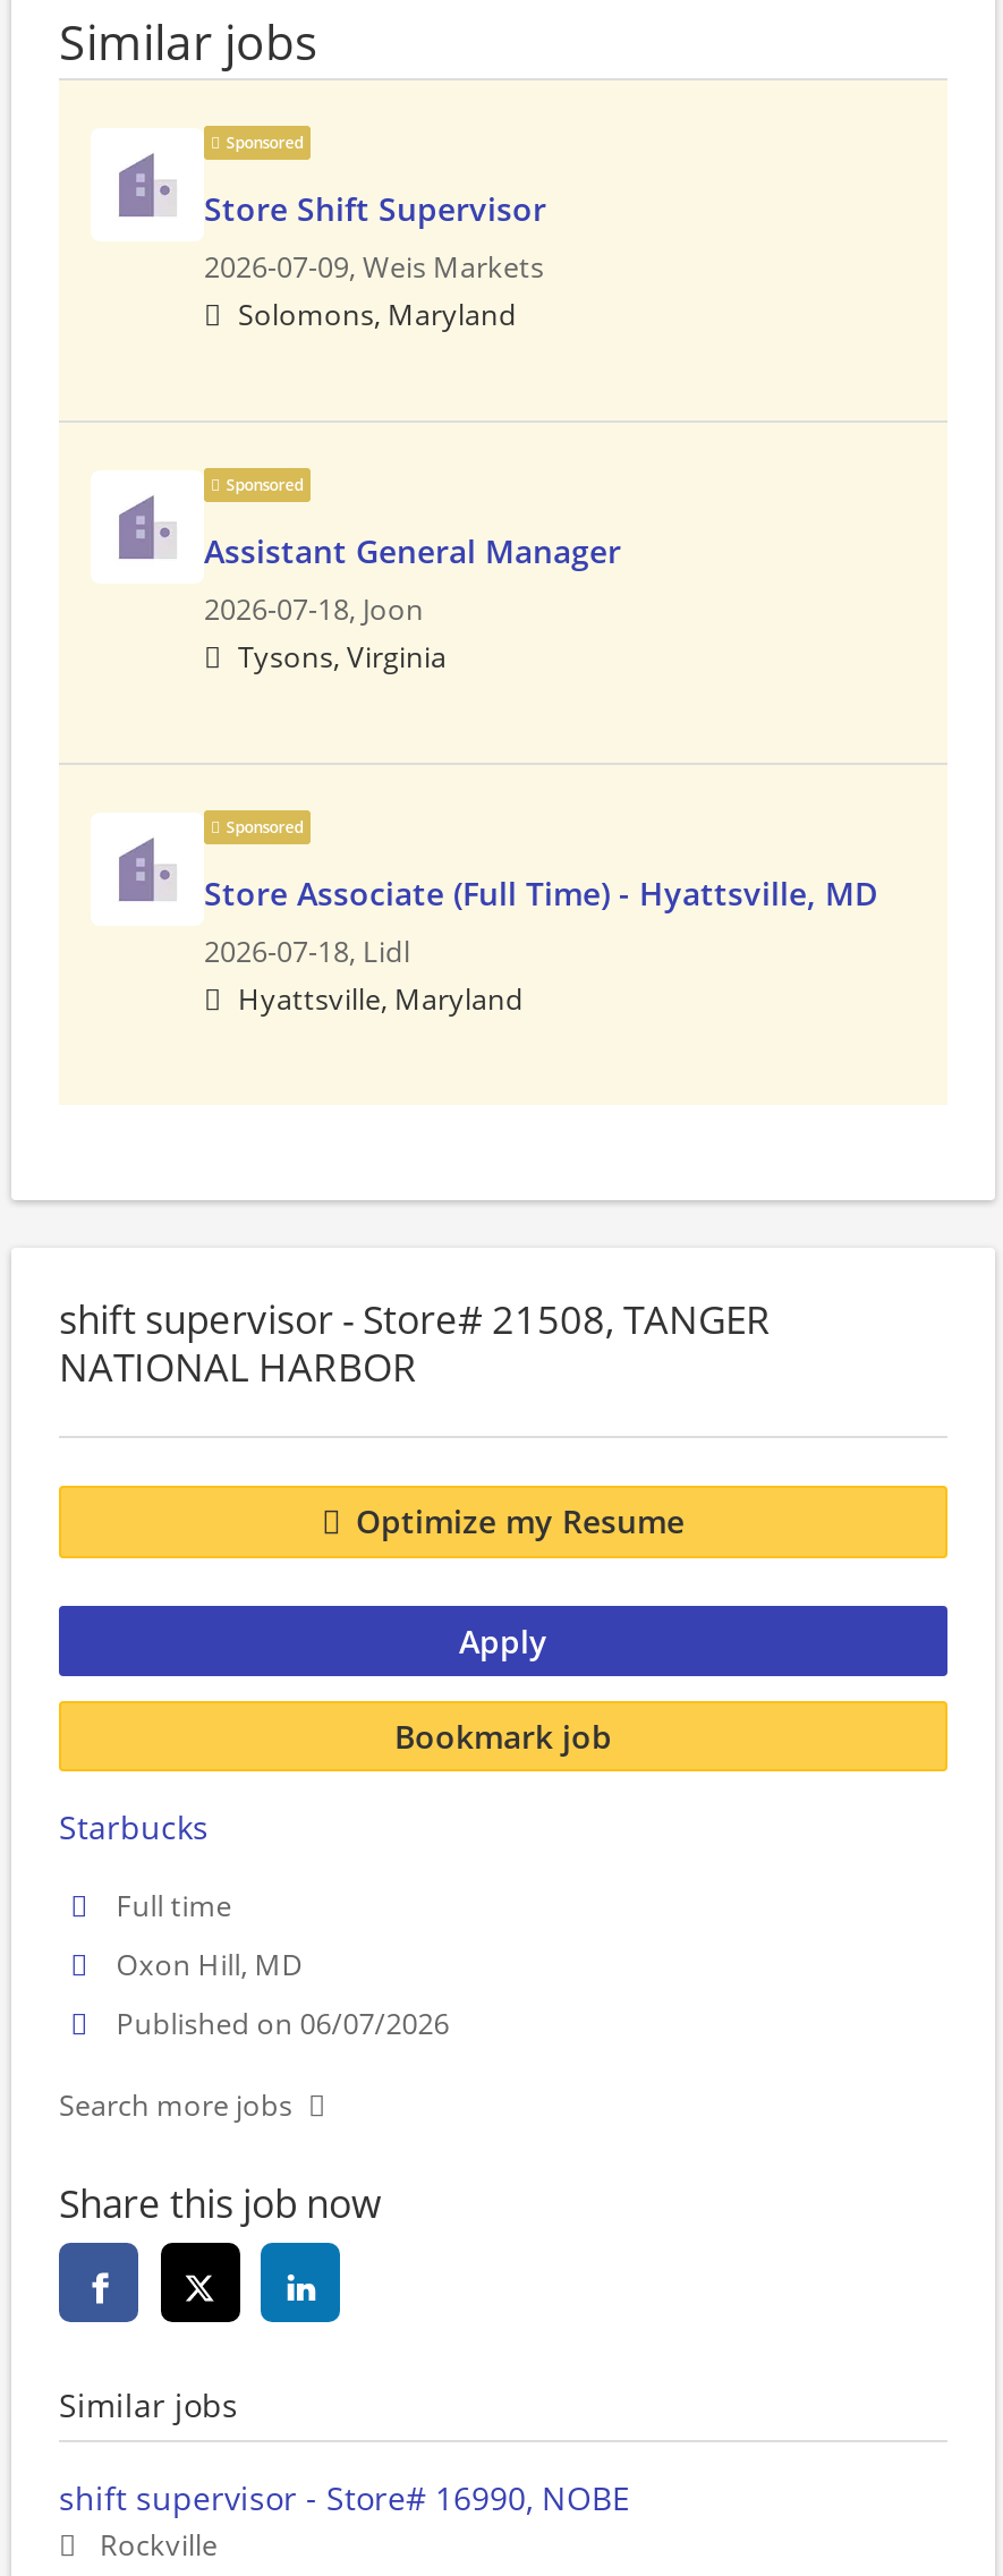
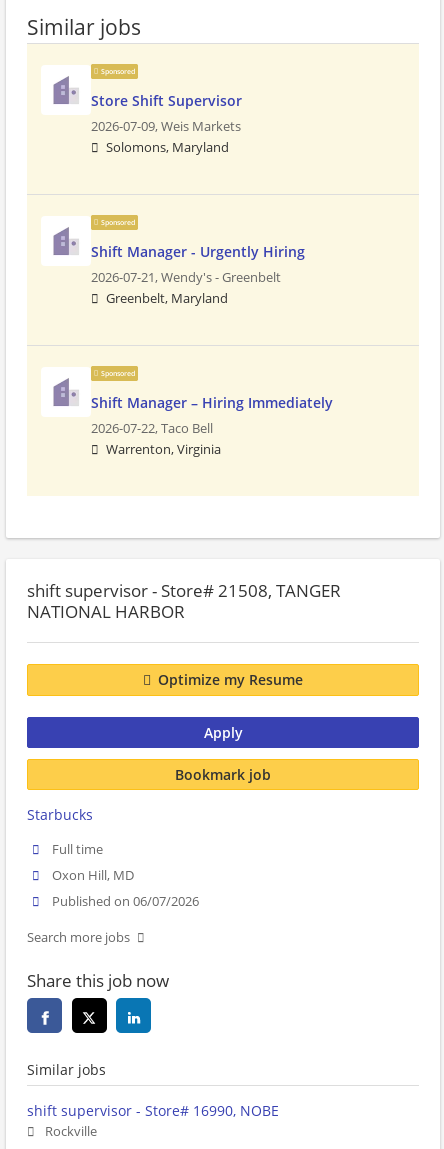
[204,529,621,677] Assistant General Manager | 2026-07-18, Joon | Tysons, Virginia -> [91,242,305,307] Shift Manager - Urgently Hiring | 2026-07-21, Wendy's - Greenbelt | Greenbelt, Maryland
[204,872,877,1019] Store Associate (Full Time) - Hyattsville, MD | 2026-07-18, Lidl | Hyattsville, Maryland -> [91,393,333,458] Shift Manager – Hiring Immediately | 2026-07-22, Taco Bell | Warrenton, Virginia

